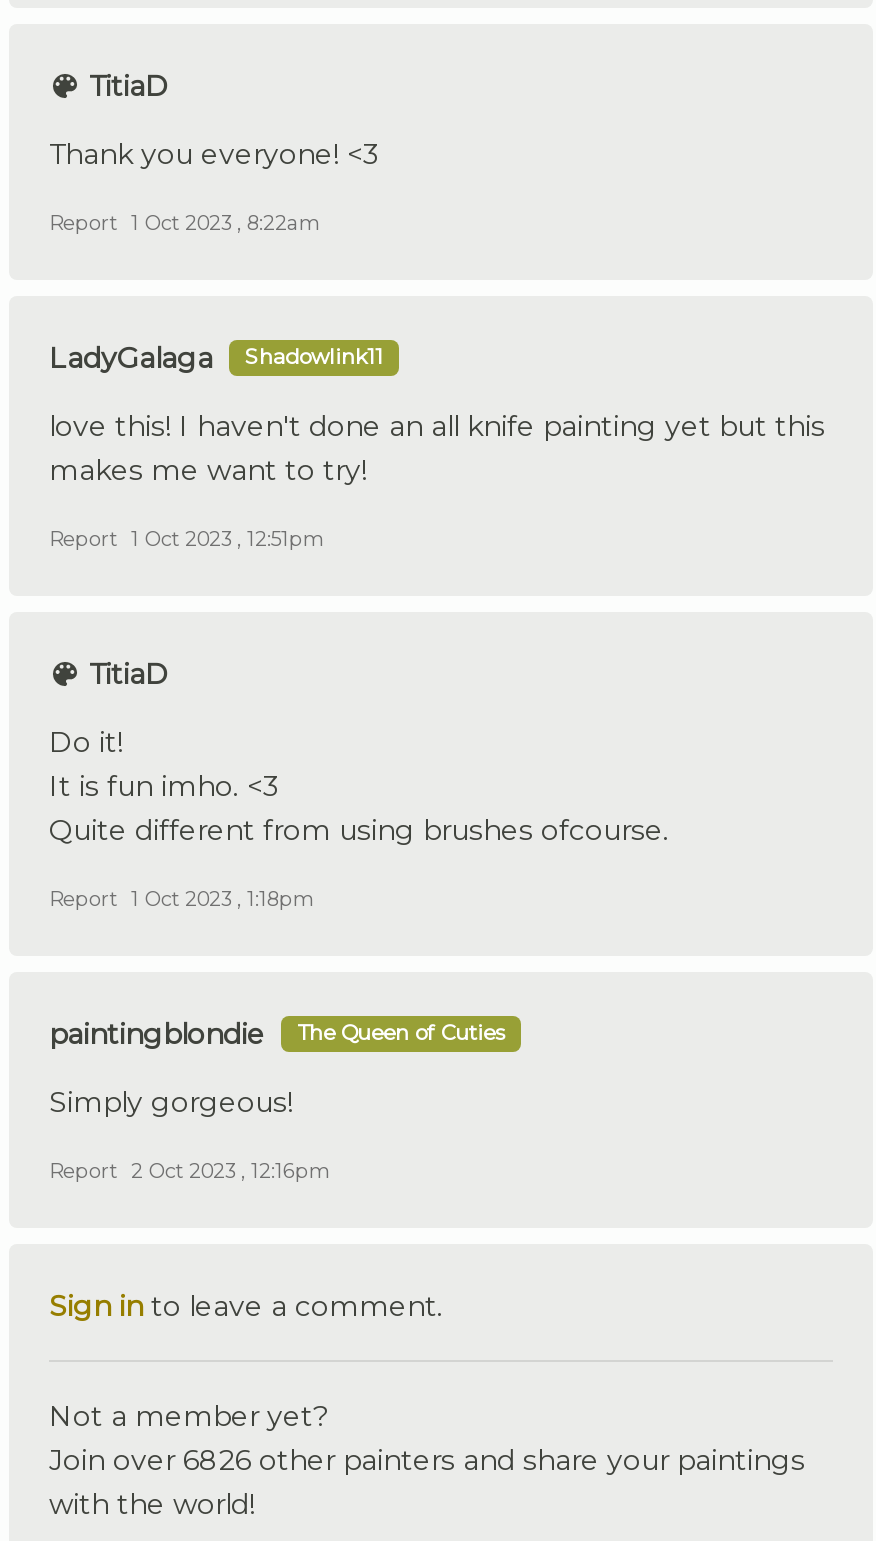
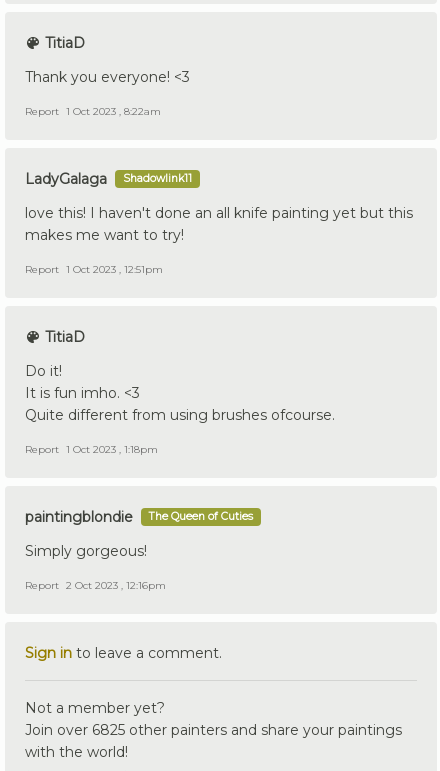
[49,1442,805,1478] Join over 6826 other painters and share your paintings -> [25,721,402,739] Join over 6825 other painters and share your paintings

